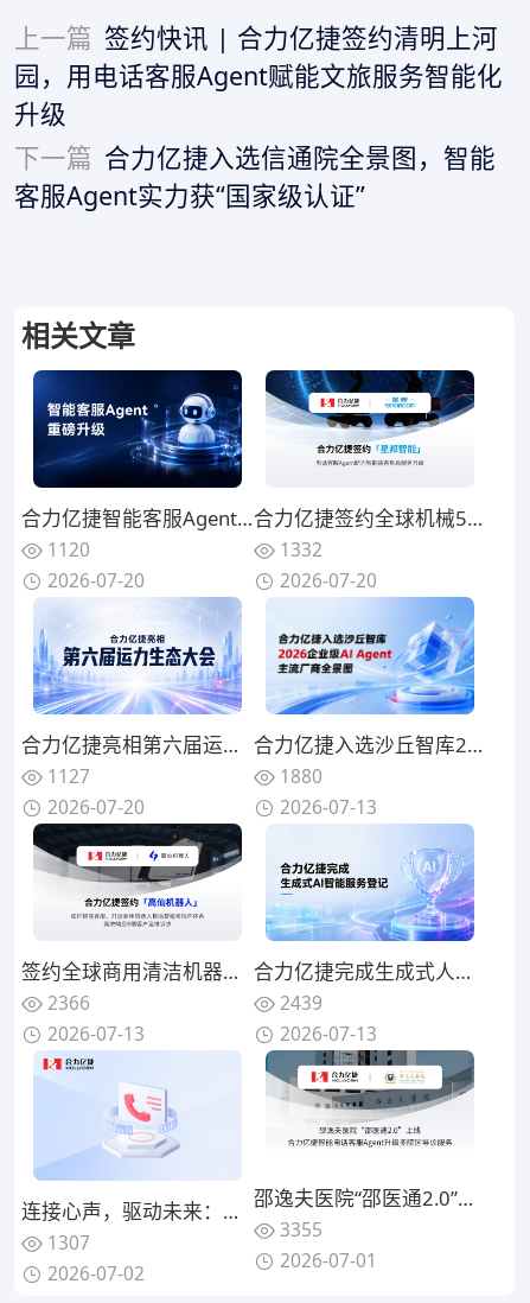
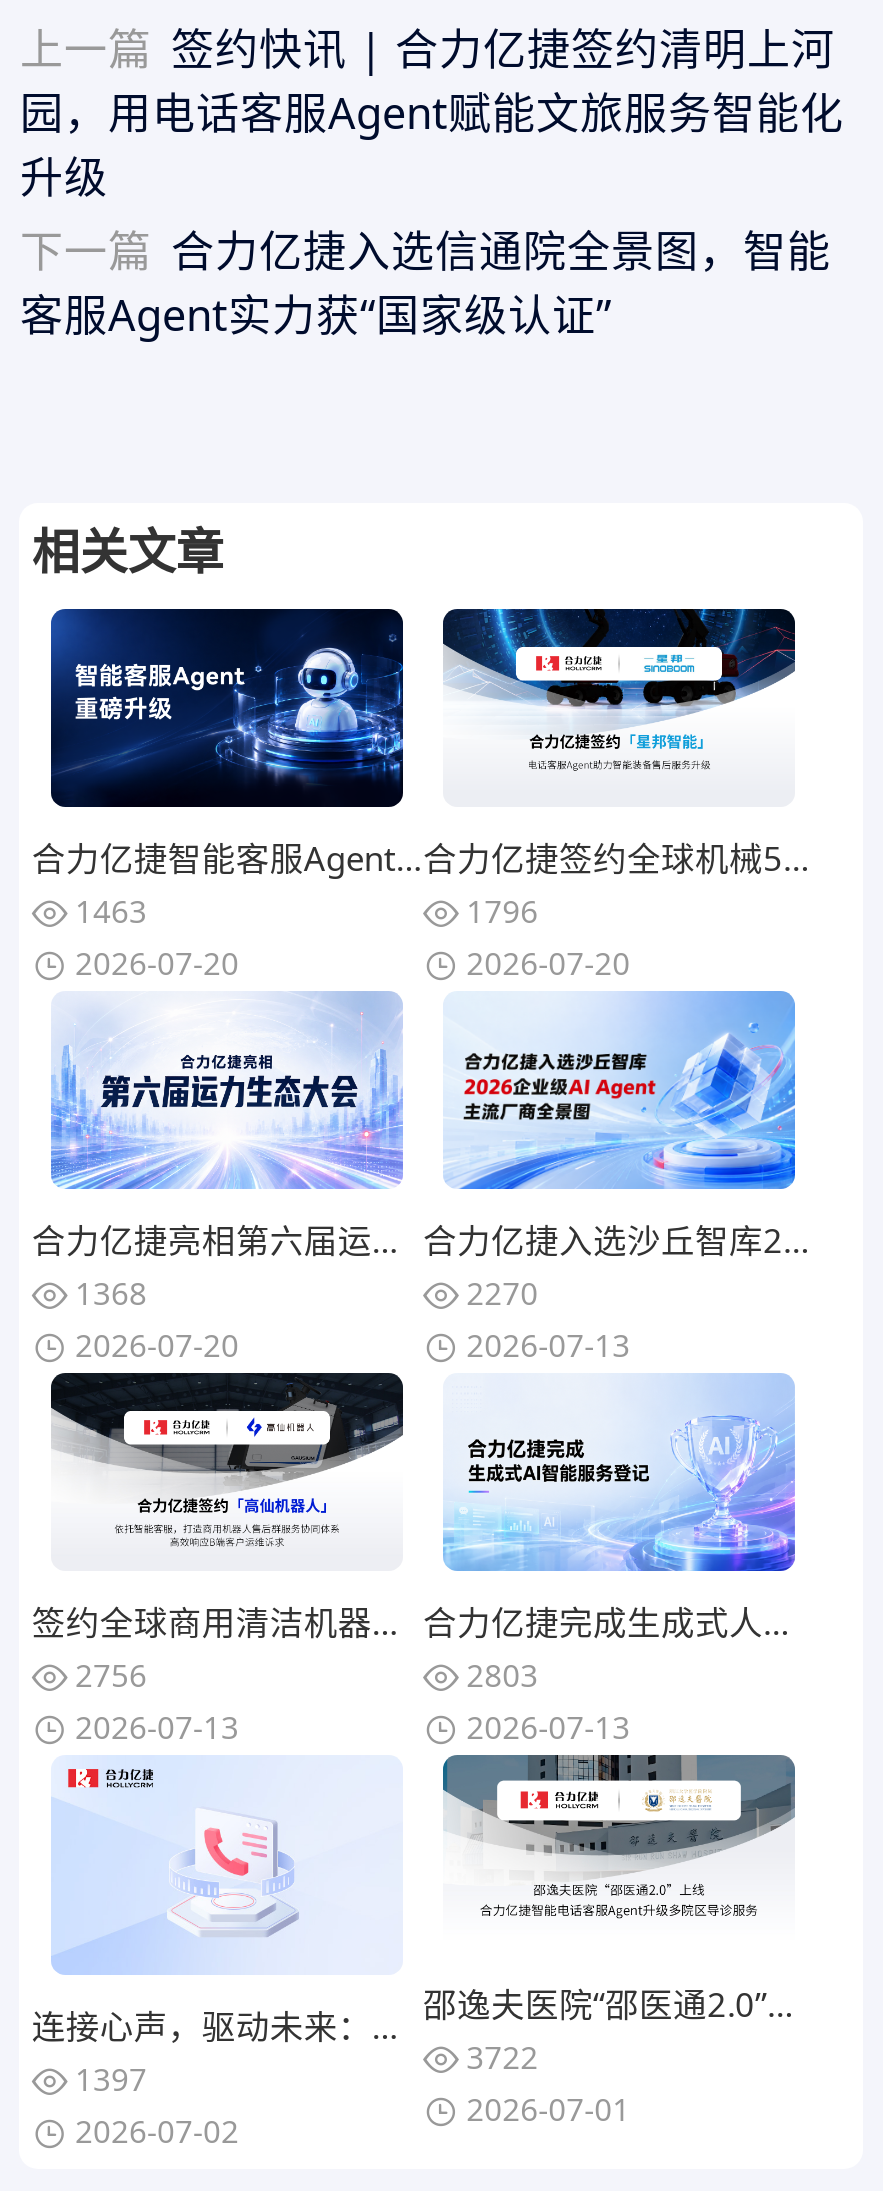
[47,537,90,563] 1120 -> [75,890,147,934] 1463
[279,537,322,563] 1332 -> [466,890,538,934] 1796
[47,763,90,790] 1127 -> [75,1272,147,1316] 1368
[279,764,322,790] 1880 -> [466,1272,538,1316] 2270
[47,990,90,1016] 2366 -> [75,1654,147,1698] 2756
[279,990,322,1016] 2439 -> [466,1654,538,1698] 2803
[279,1217,322,1243] 3355 -> [466,2036,538,2080] 3722
[47,1229,90,1256] 1307 -> [75,2057,147,2101] 1397

